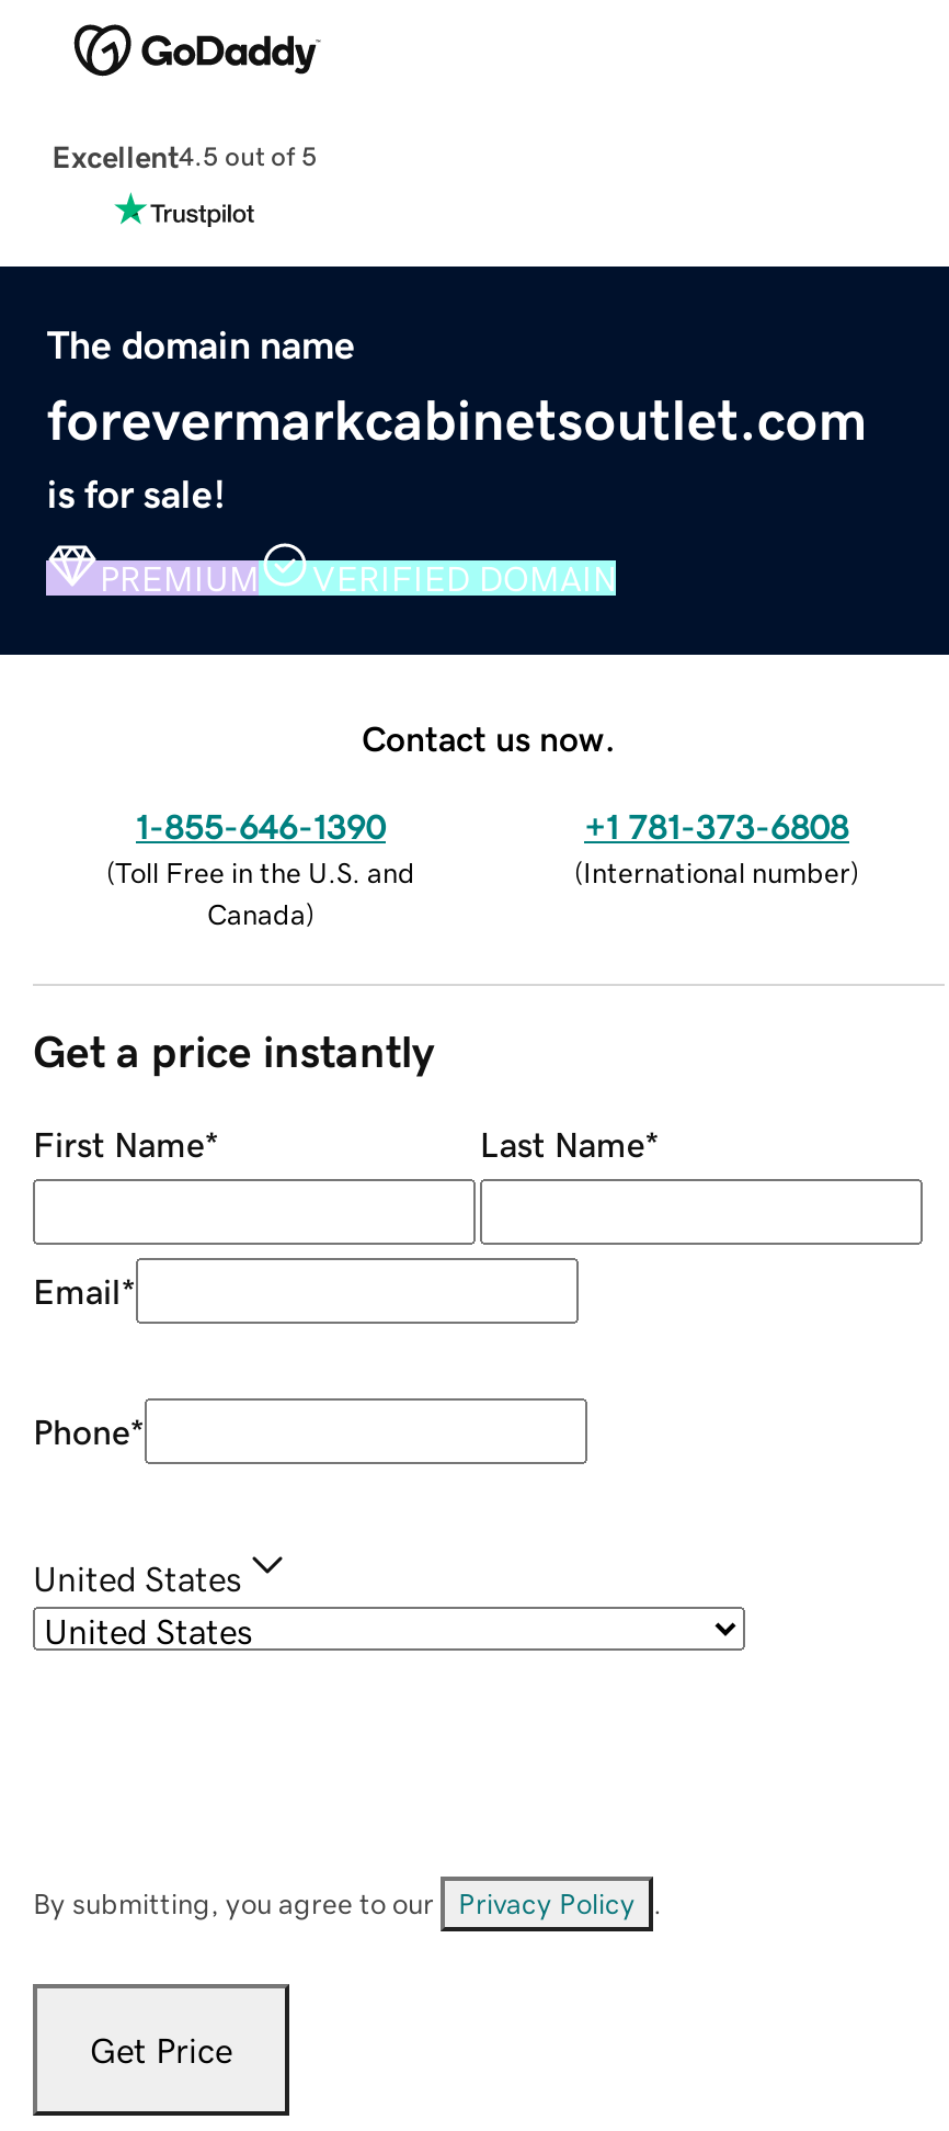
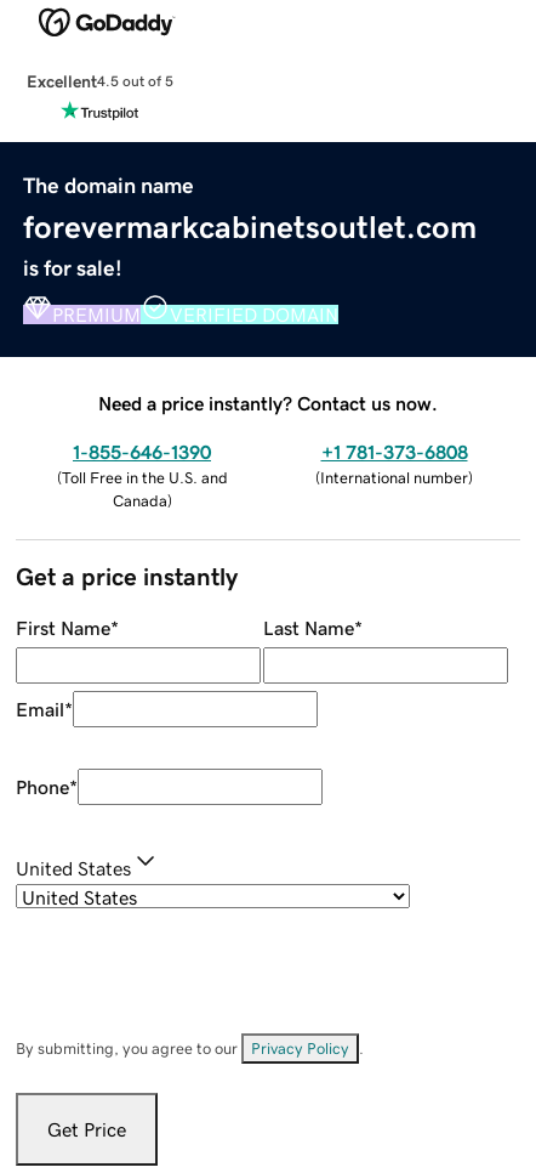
[362,720,616,755] Contact us now. -> [98,393,438,412] Need a price instantly? Contact us now.

